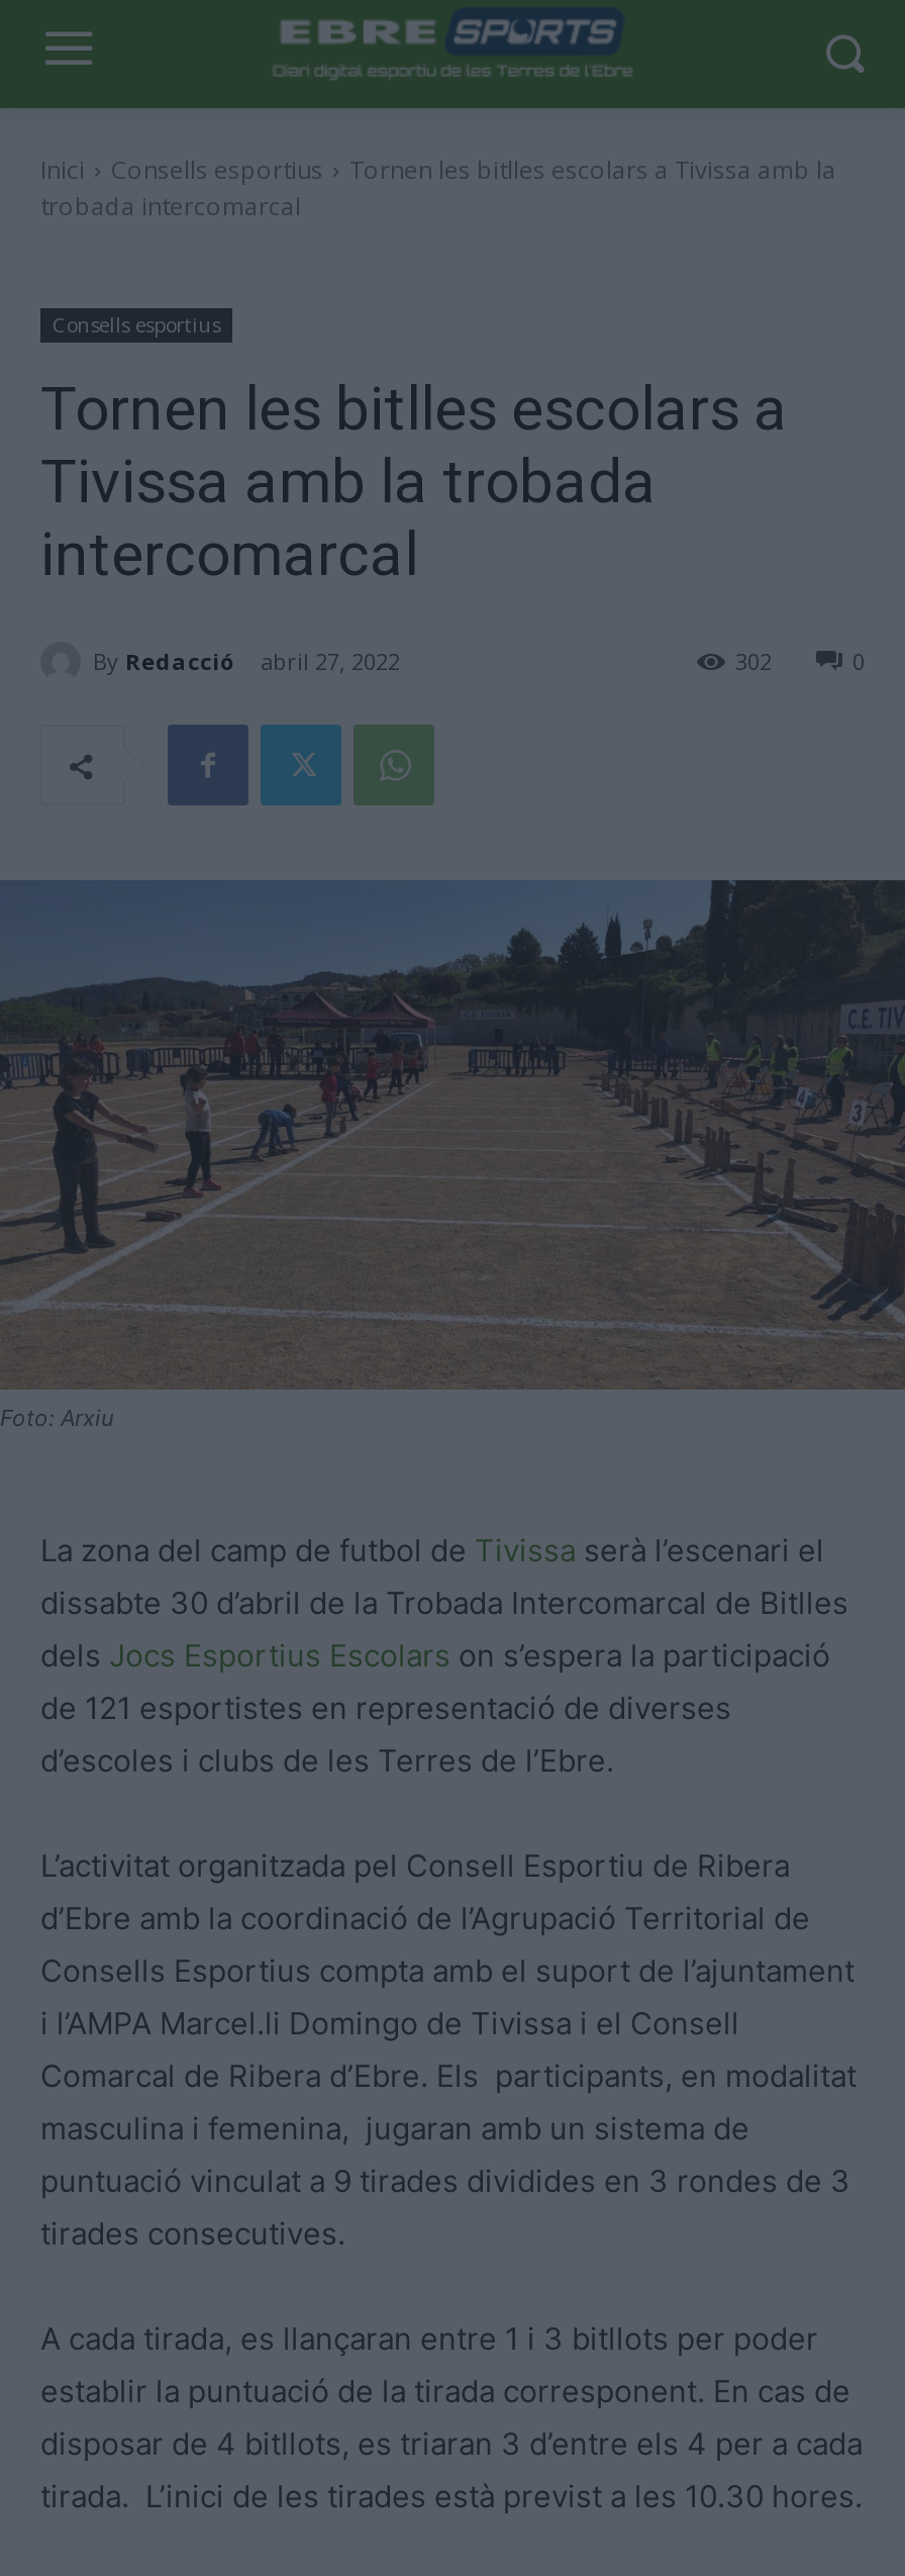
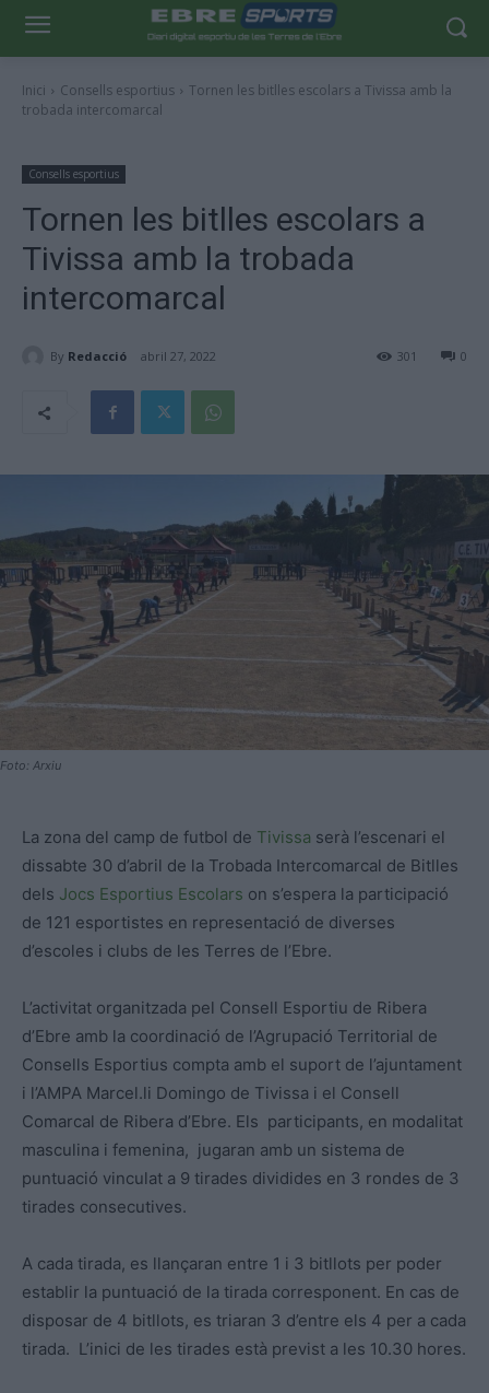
[735,646,772,676] 302 -> [397,348,417,364] 301

